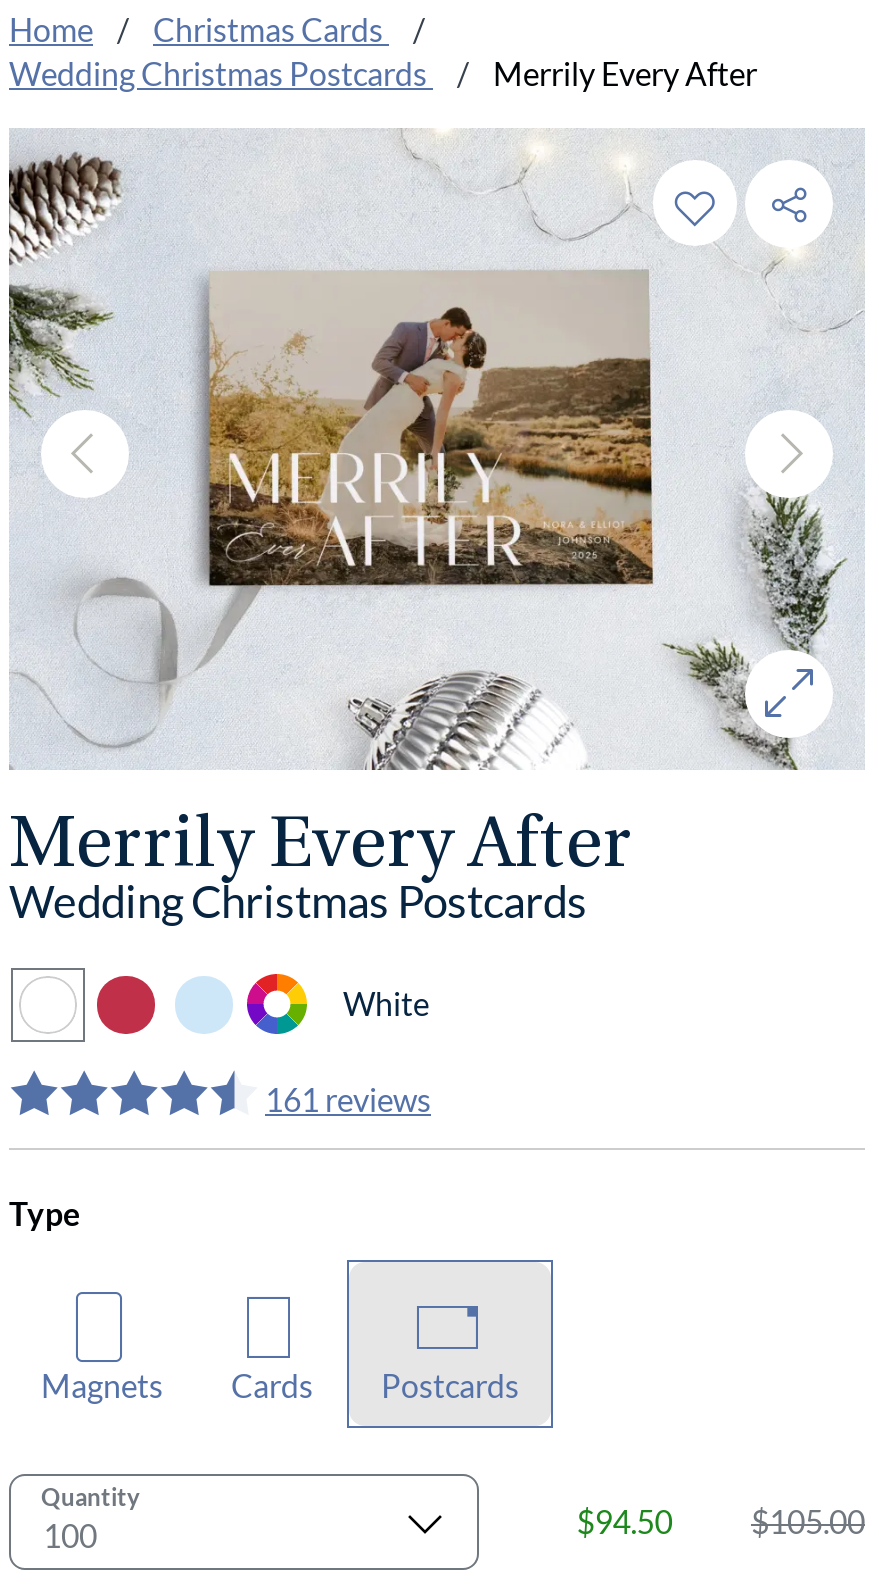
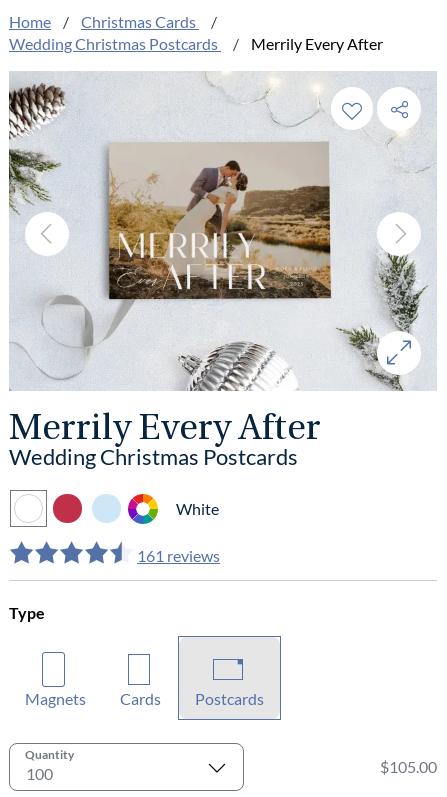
[594,1501,672,1539] 94.50 -> none

